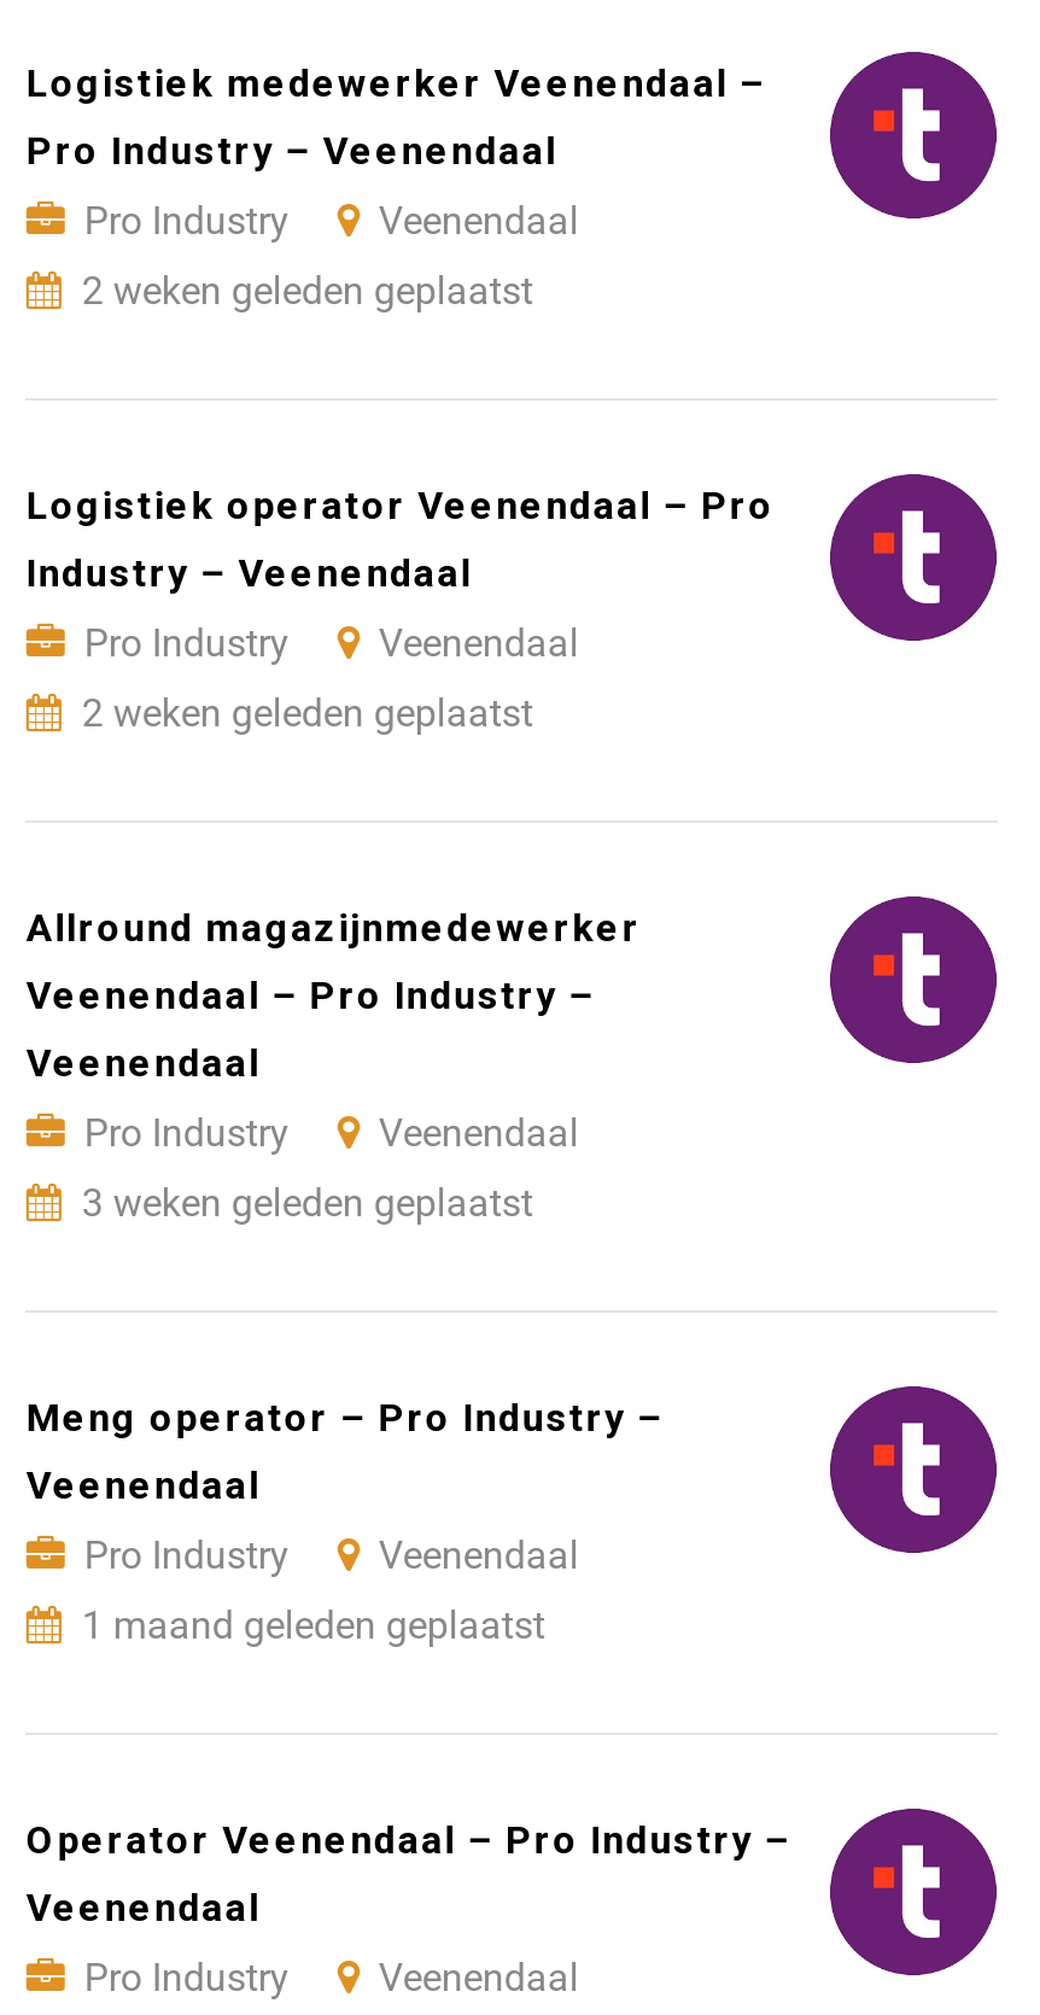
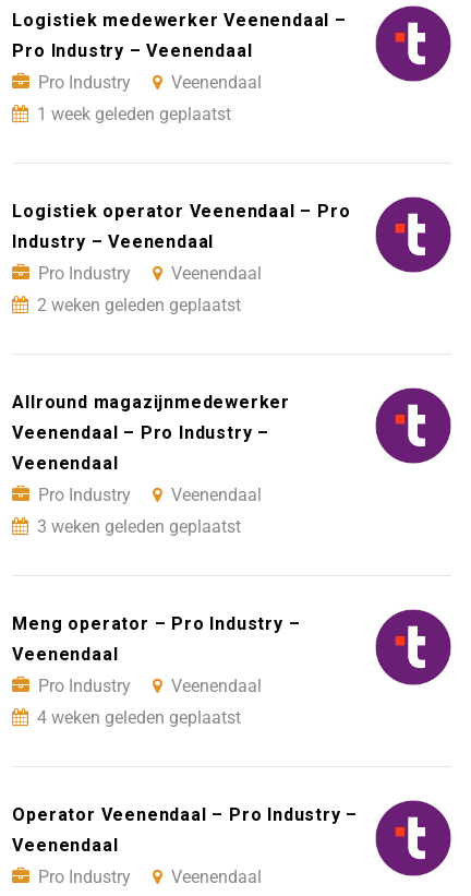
[82,269,533,314] 2 weken geleden geplaatst -> [38,104,232,125] 1 week geleden geplaatst
[82,1603,545,1649] 1 maand geleden geplaatst -> [38,708,241,728] 4 weken geleden geplaatst

